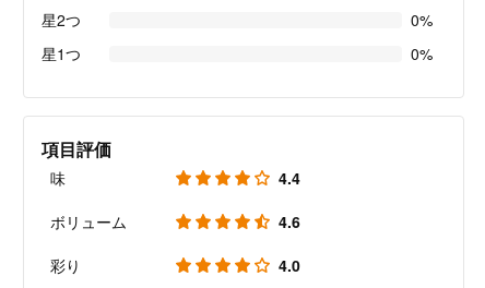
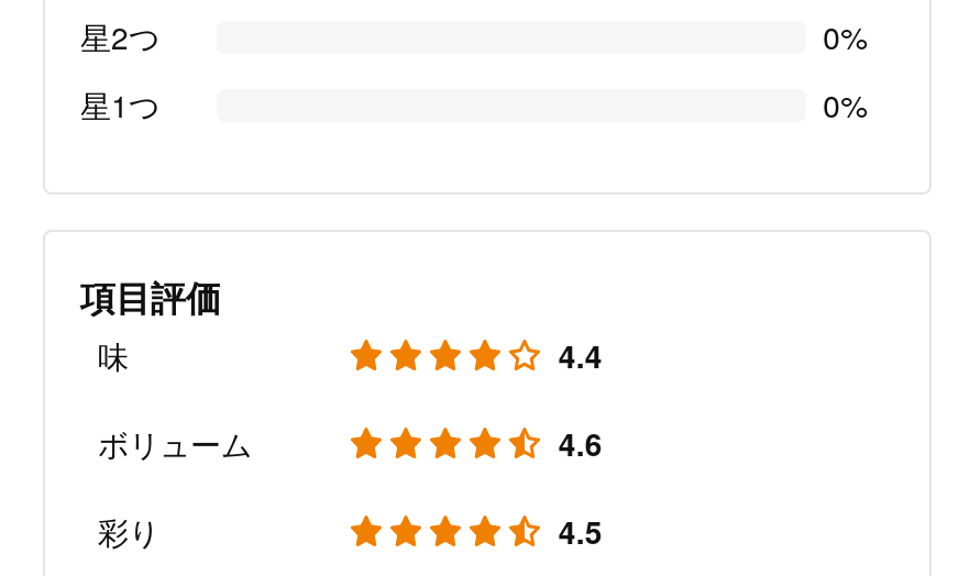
[279,254,301,276] 4.0 -> [558,509,602,553] 4.5

